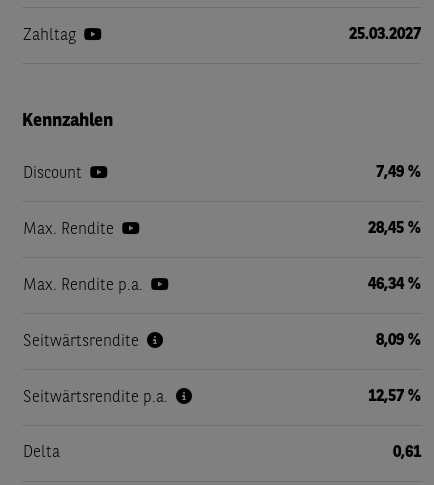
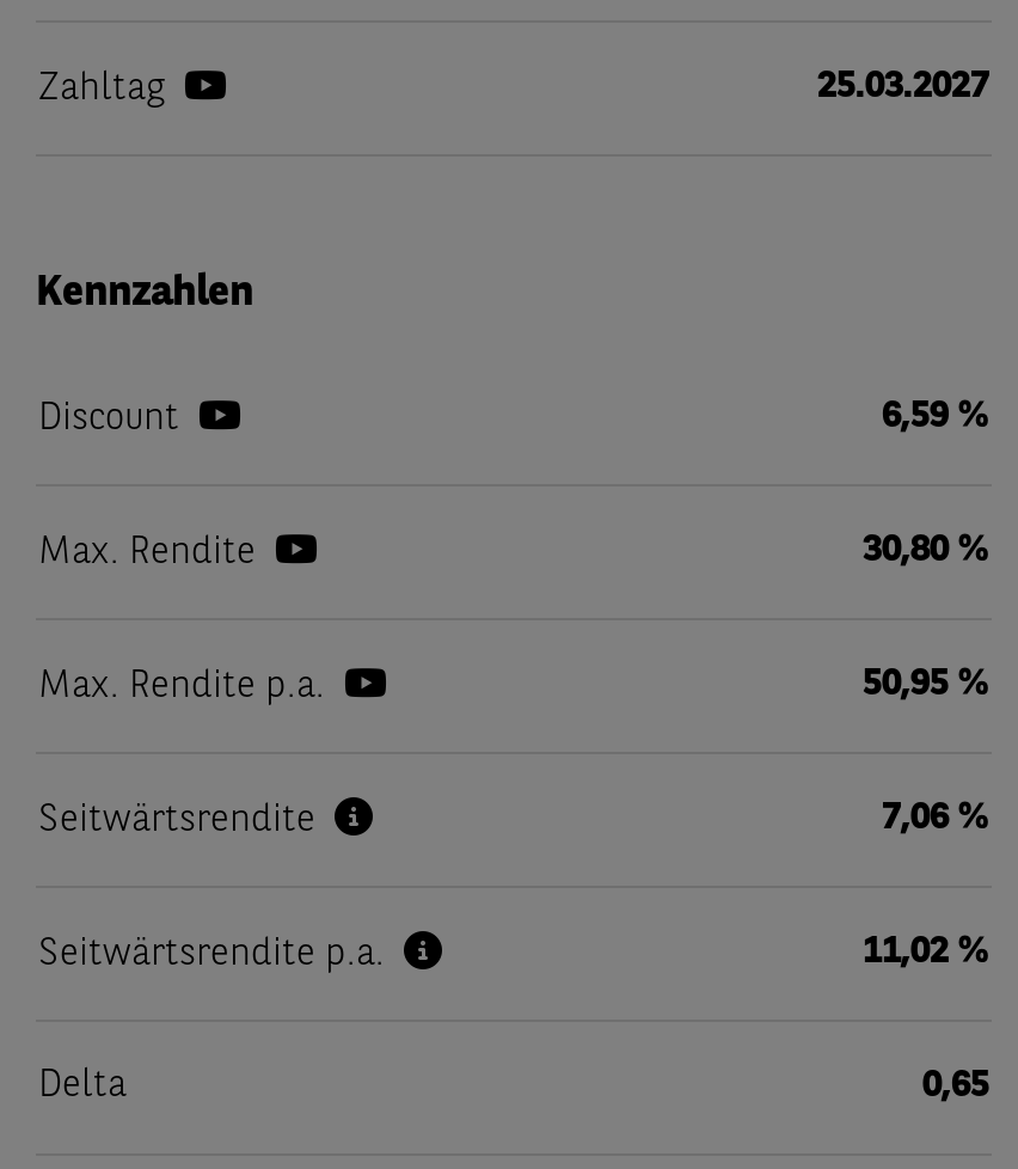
[376,165,421,181] 7,49 % -> [882,397,989,435] 6,59 %
[368,221,421,237] 28,45 % -> [863,531,989,569] 30,80 %
[368,277,421,293] 46,34 % -> [863,665,989,703] 50,95 %
[376,333,421,349] 8,09 % -> [882,799,989,837] 7,06 %
[368,389,421,405] 12,57 % -> [863,933,989,971] 11,02 %
[393,445,421,461] 0,61 -> [922,1066,989,1105] 0,65

